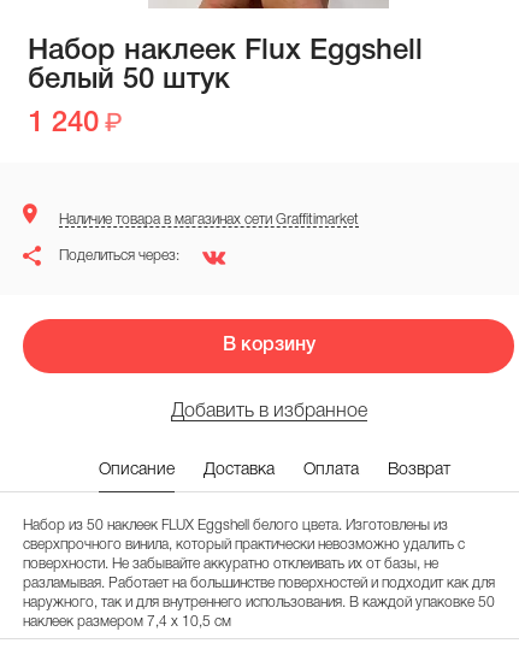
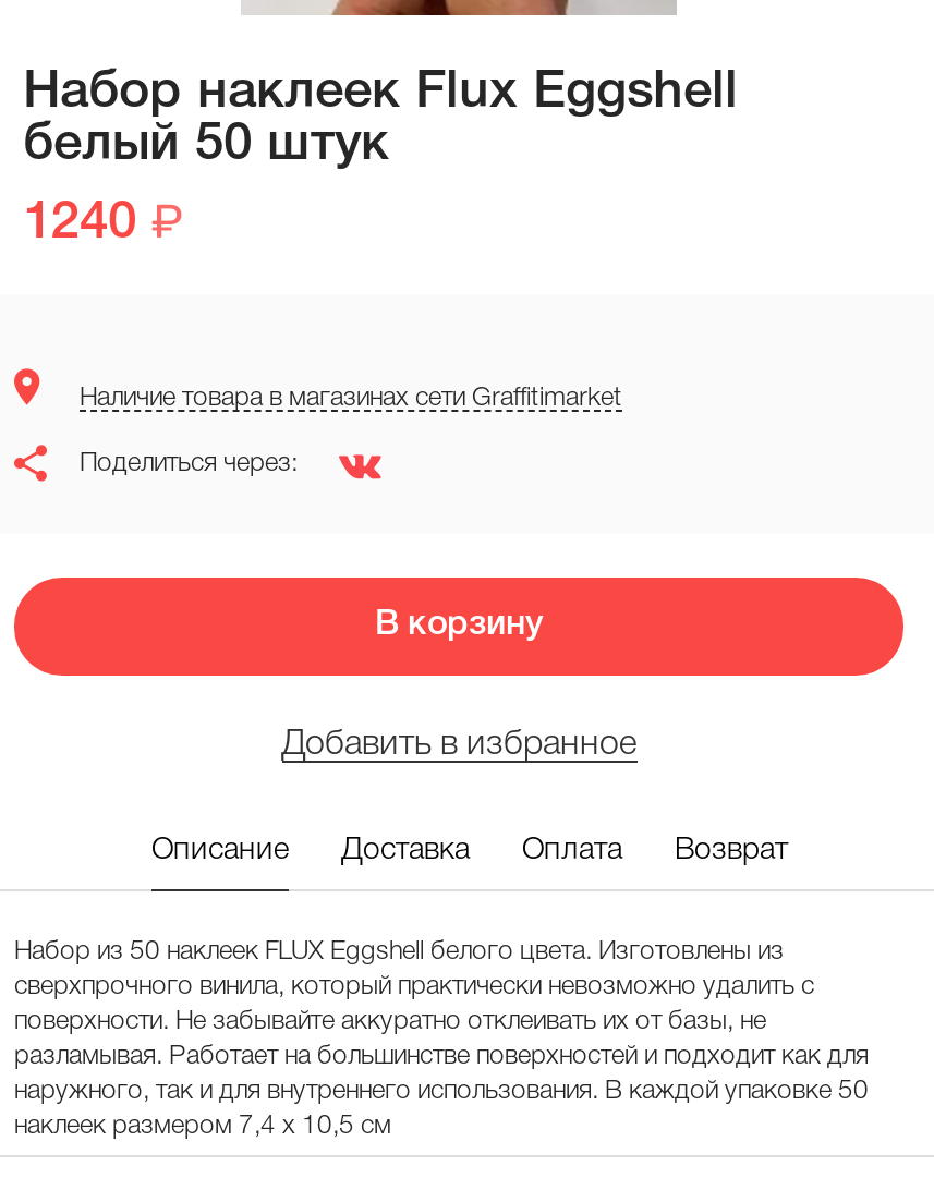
[28,111,99,137] 1 240 -> [23,201,151,248] 1240

